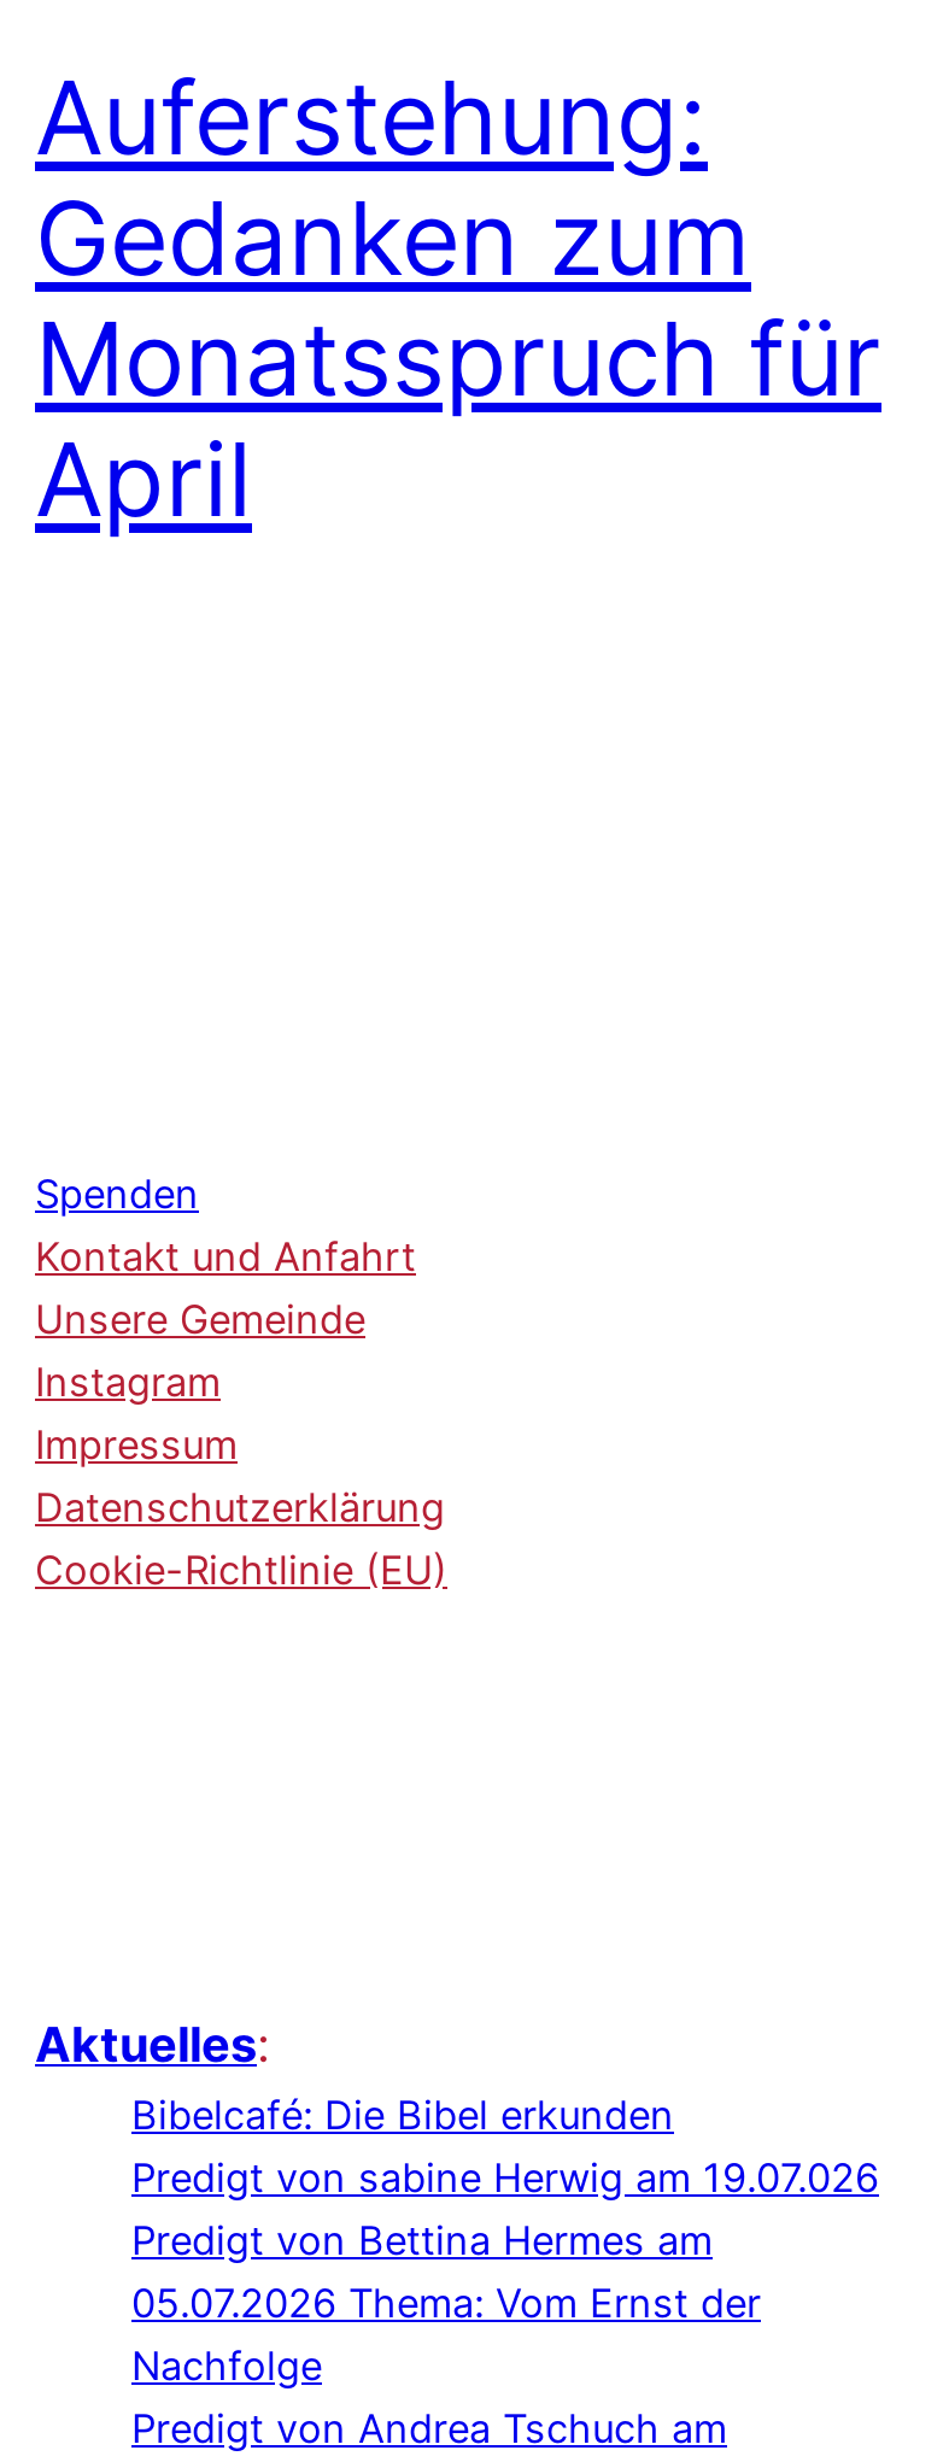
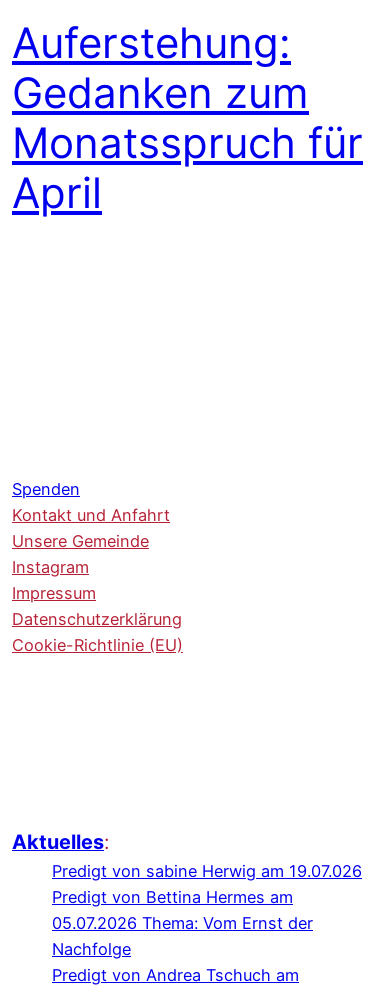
[131,2091,674,2139] Bibelcafé: Die Bibel erkunden -> none

